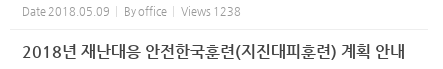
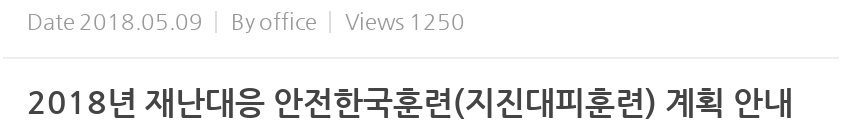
[22,5,241,18] Date 2018.05.09 By office Views 1238 -> [27,10,465,36] Date 2018.05.09 By office Views 1250

